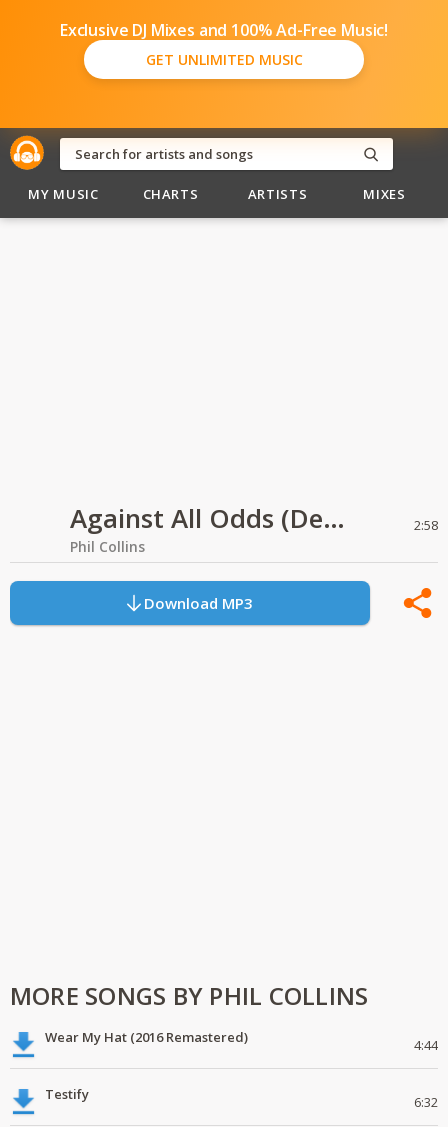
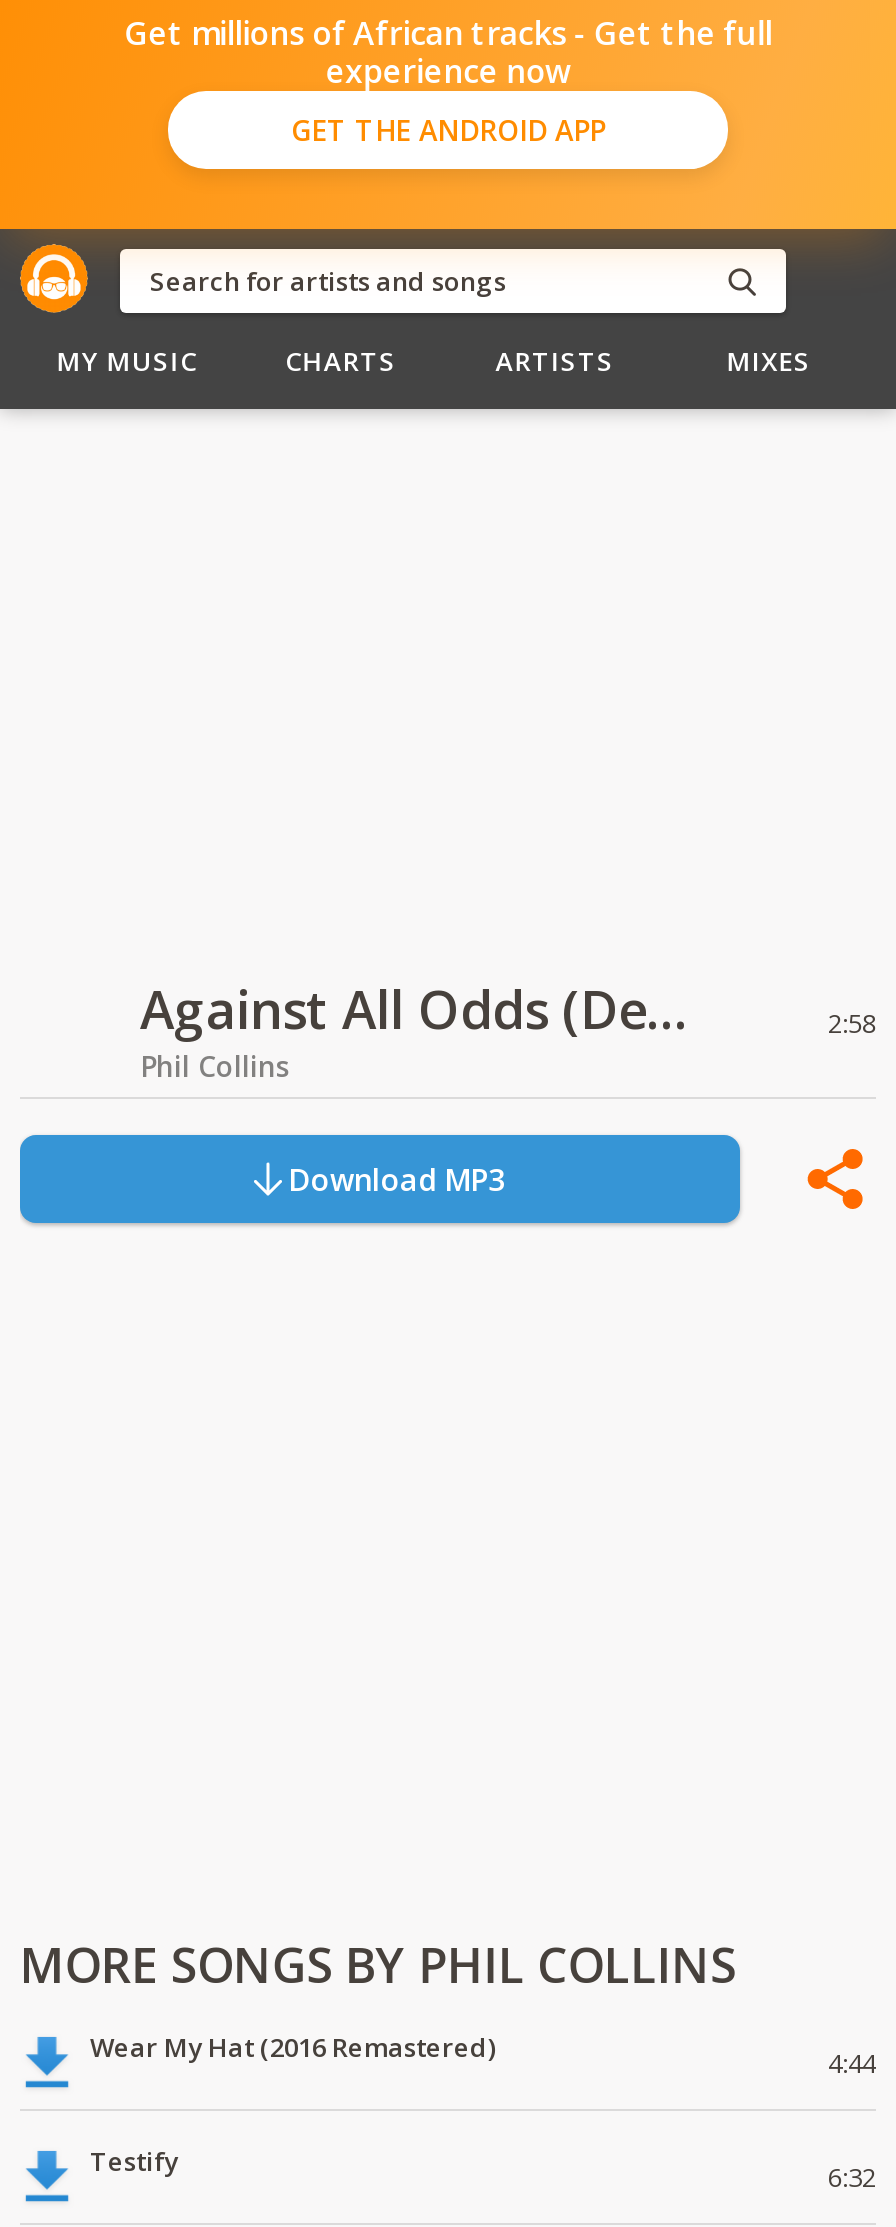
[60,19,388,69] Exclusive DJ Mixes and 100% Ad-Free Music! | GET UNLIMITED MUSIC -> [124,11,772,149] Get millions of African tracks - Get the full | experience now | GET THE ANDROID APP

